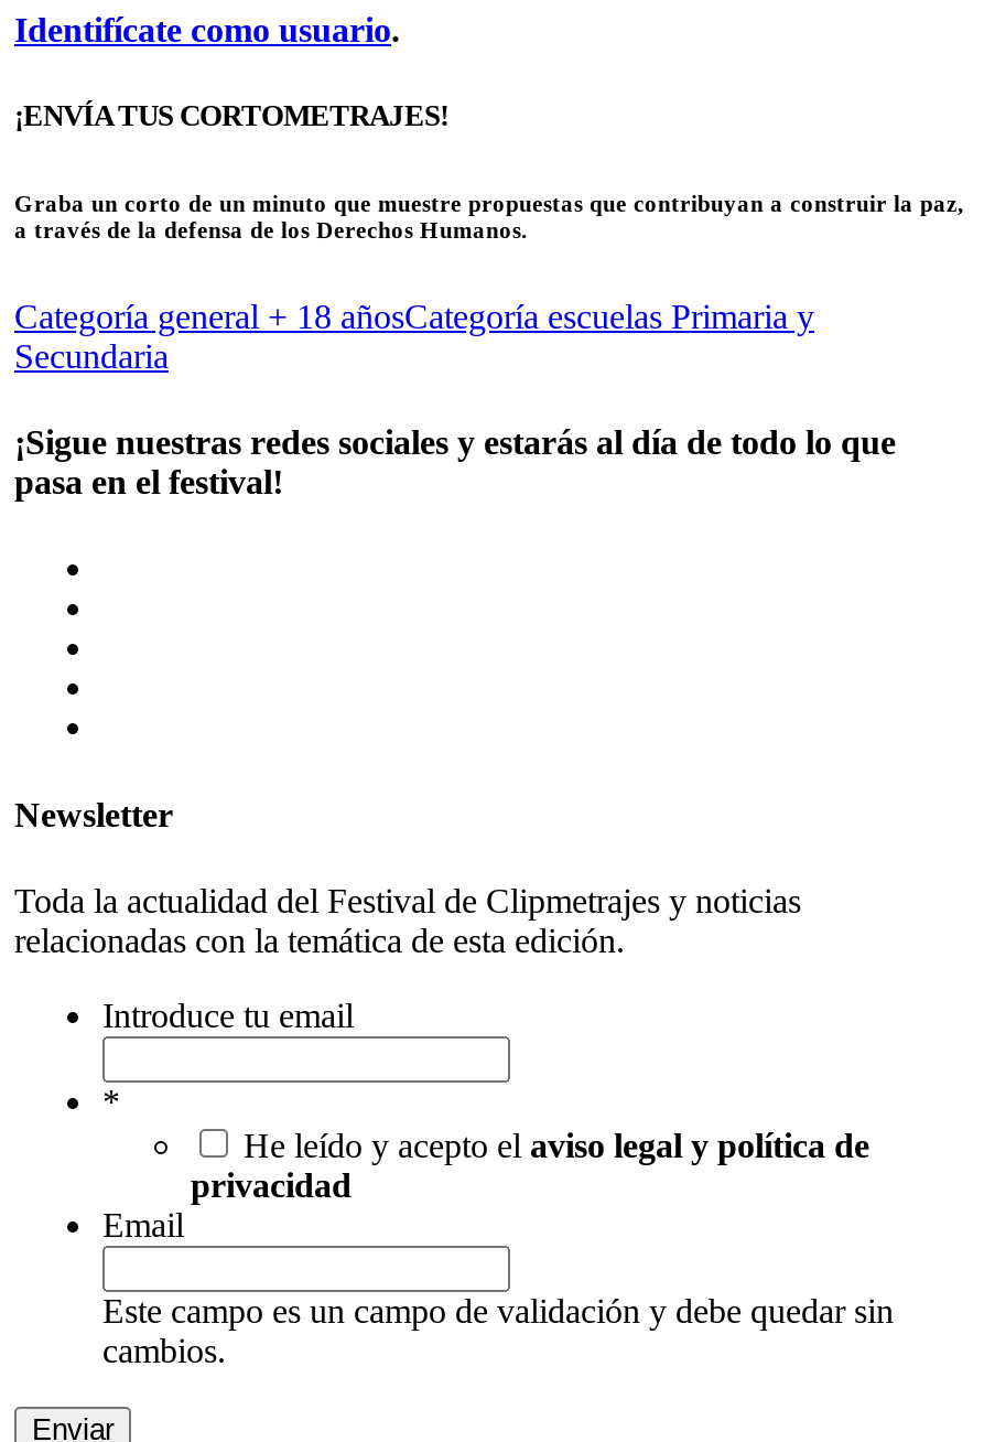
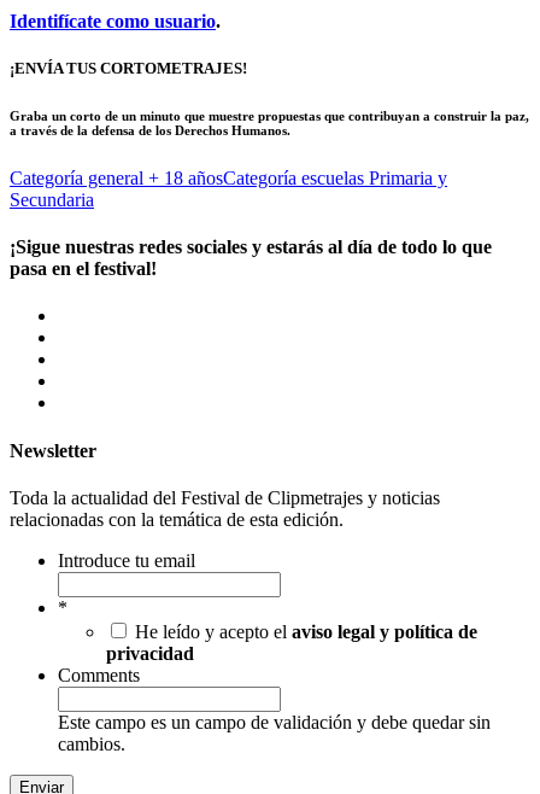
[102,1206,184,1243] Email -> [58,665,140,685] Comments

